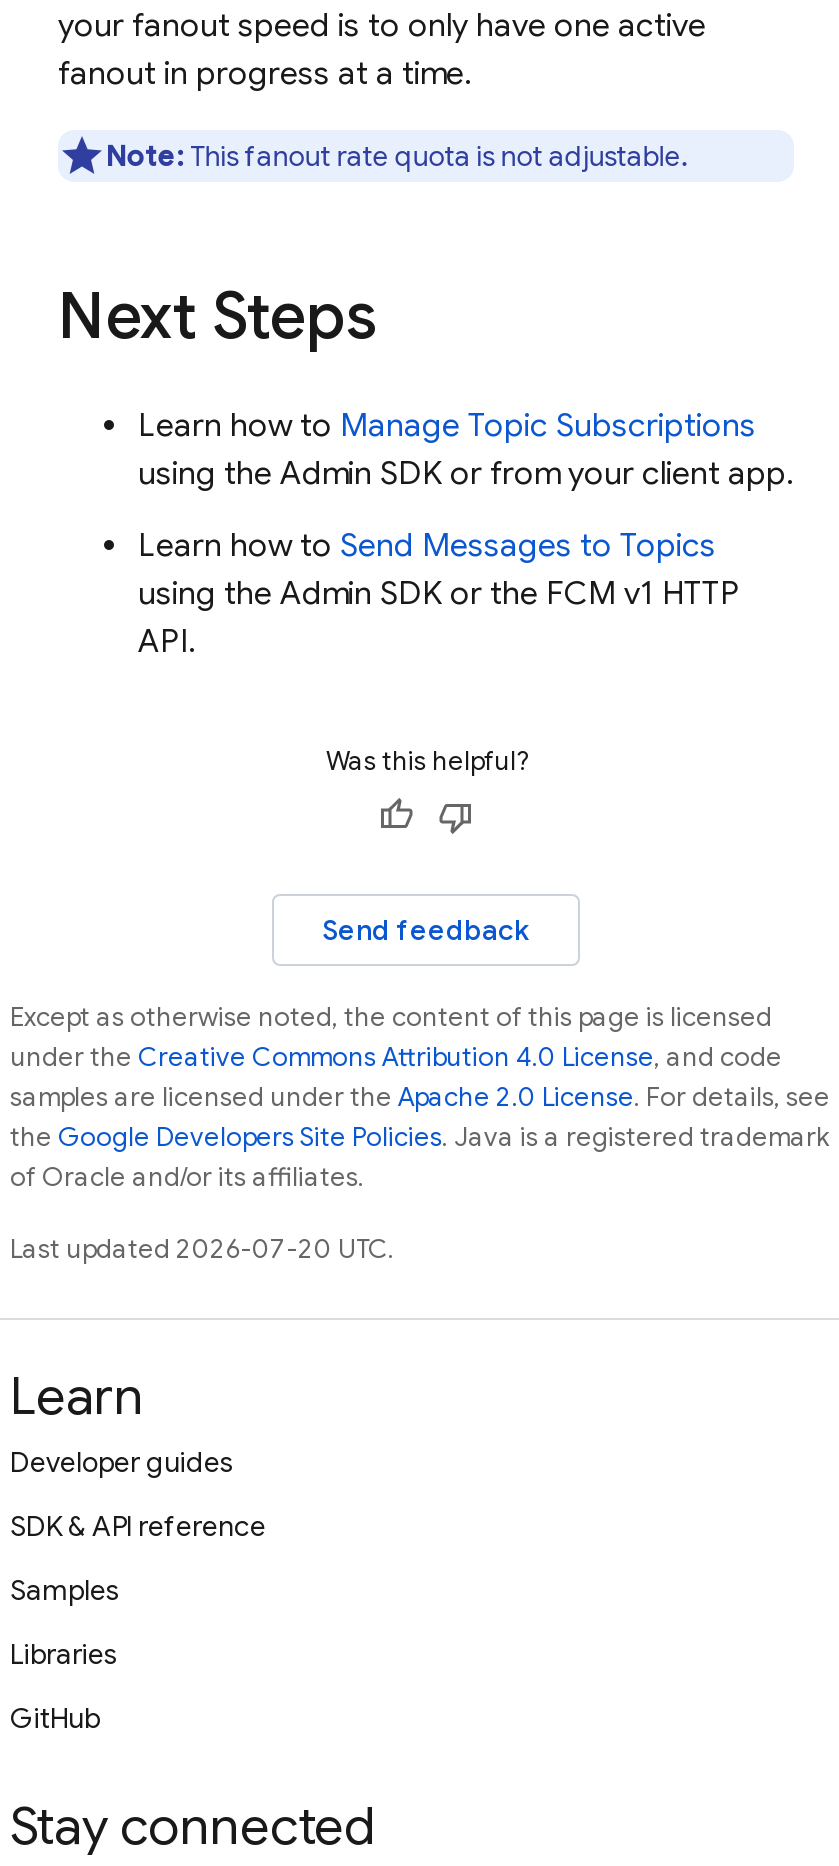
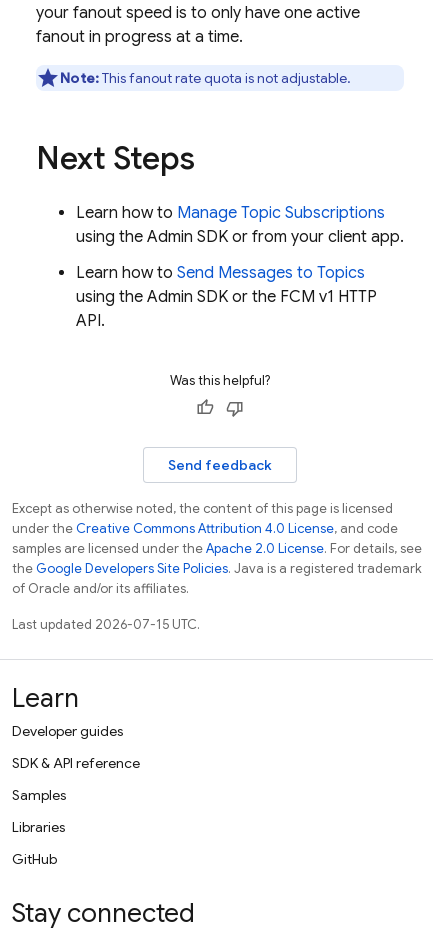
[10,1232,394,1266] Last updated 2026-07-20 UTC. -> [12,616,200,633] Last updated 2026-07-15 UTC.

